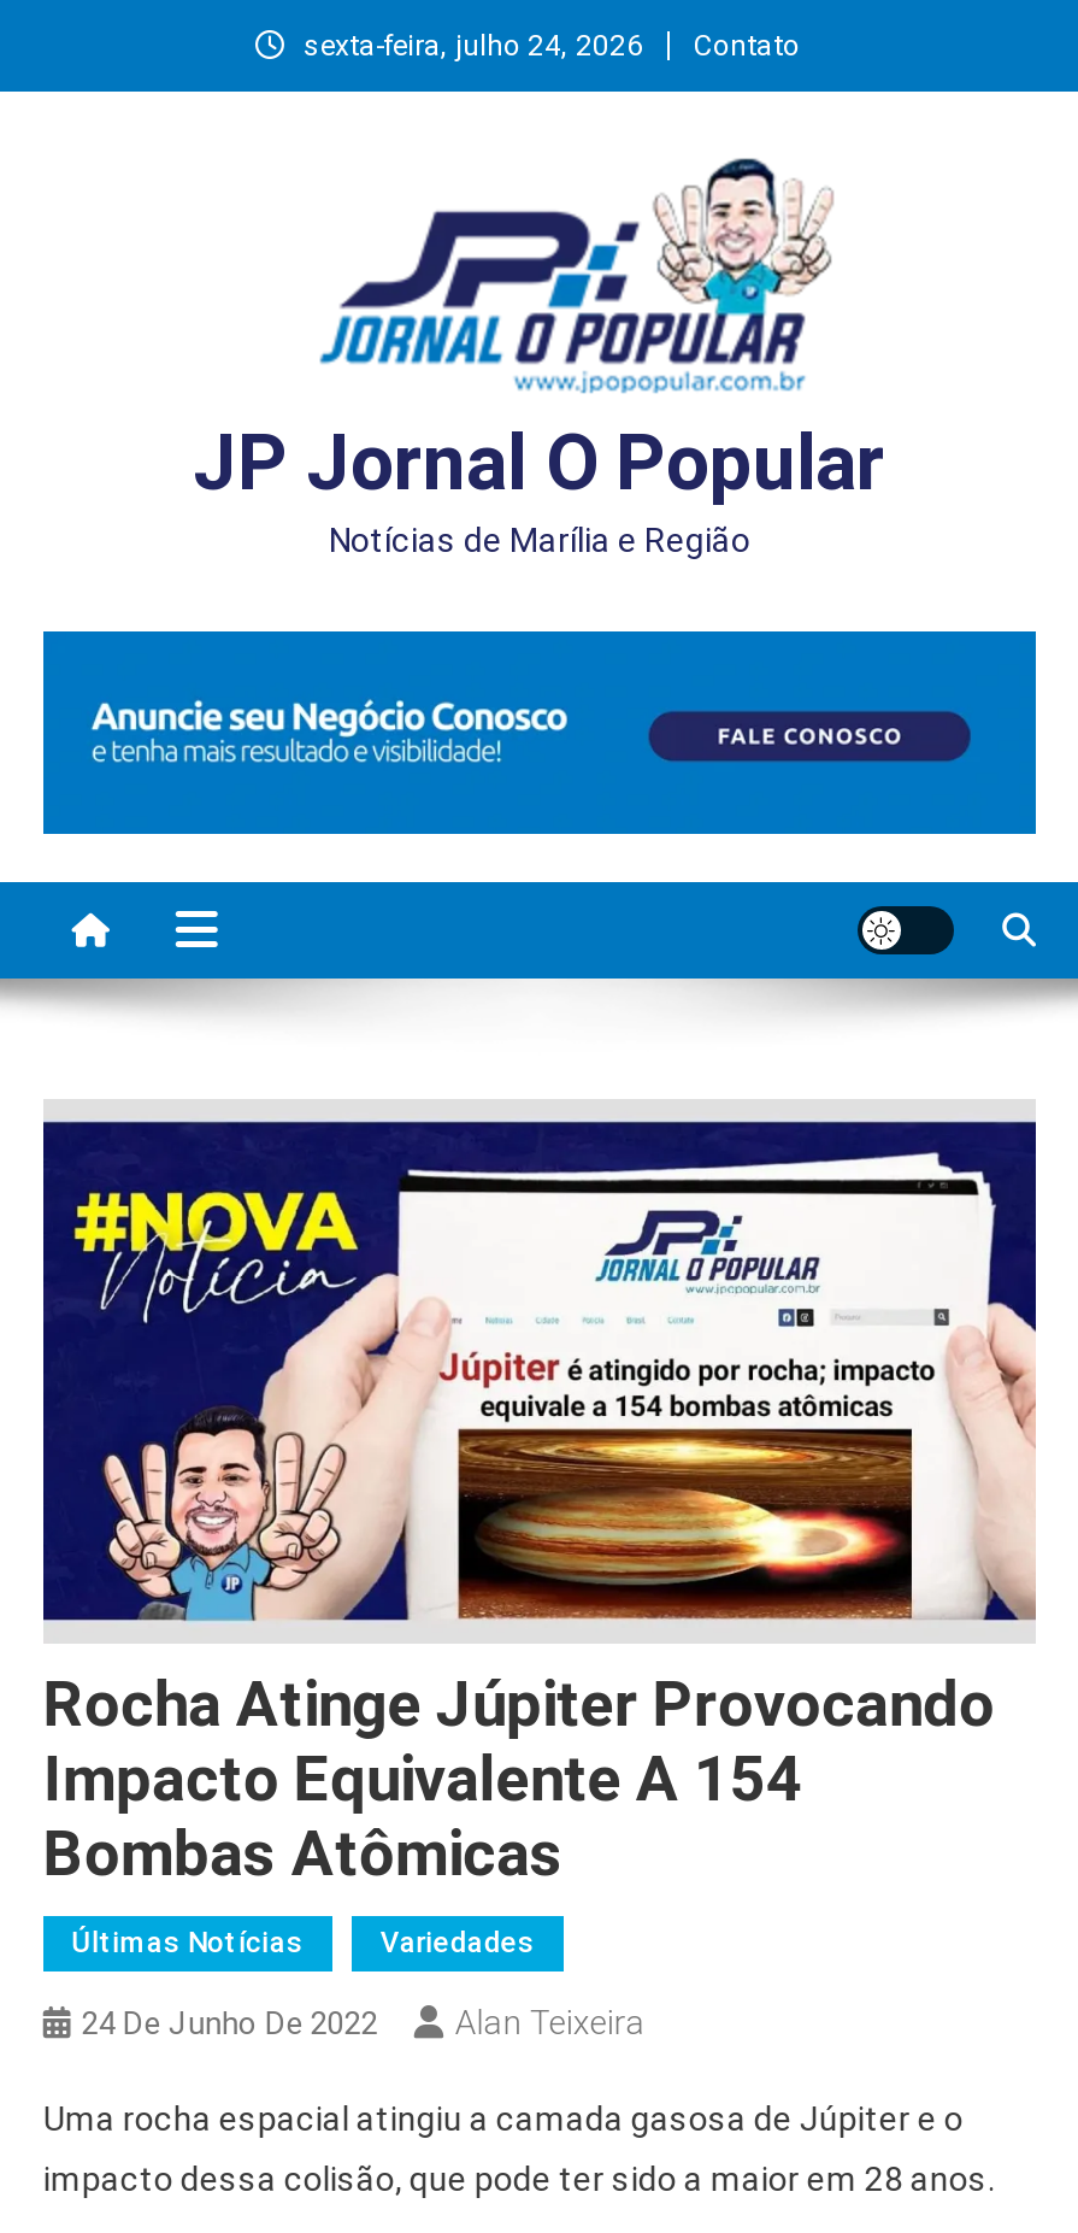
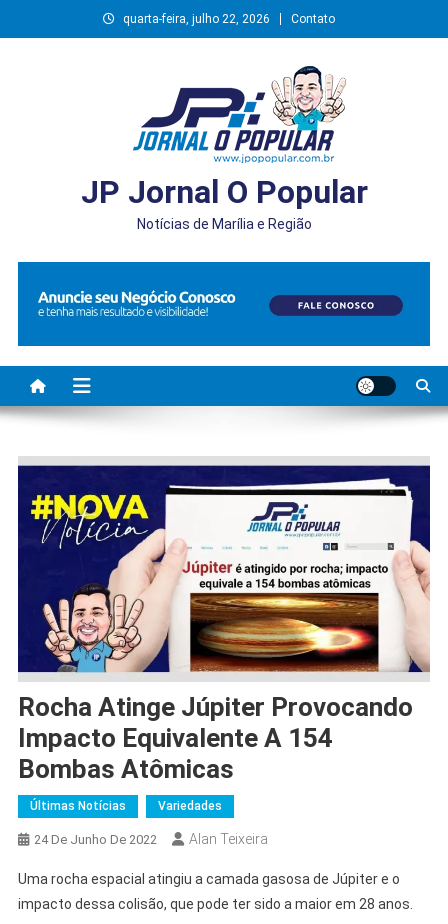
[304,29,643,63] sexta-feira, julho 24, 2026 -> [123,12,270,26] quarta-feira, julho 22, 2026

